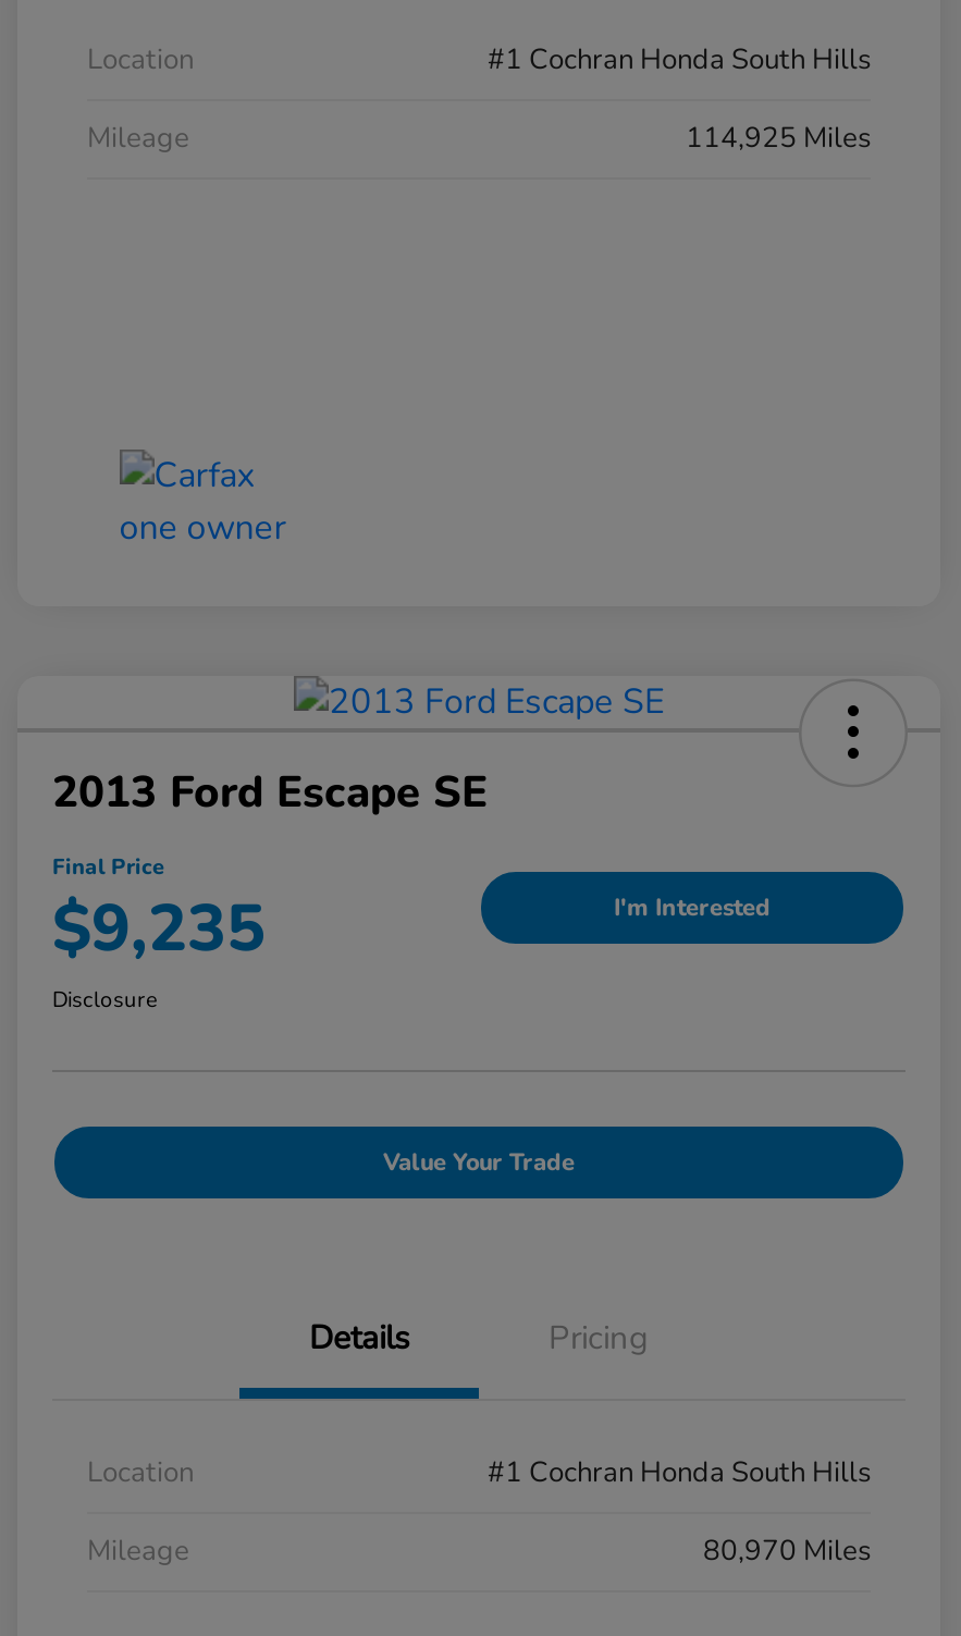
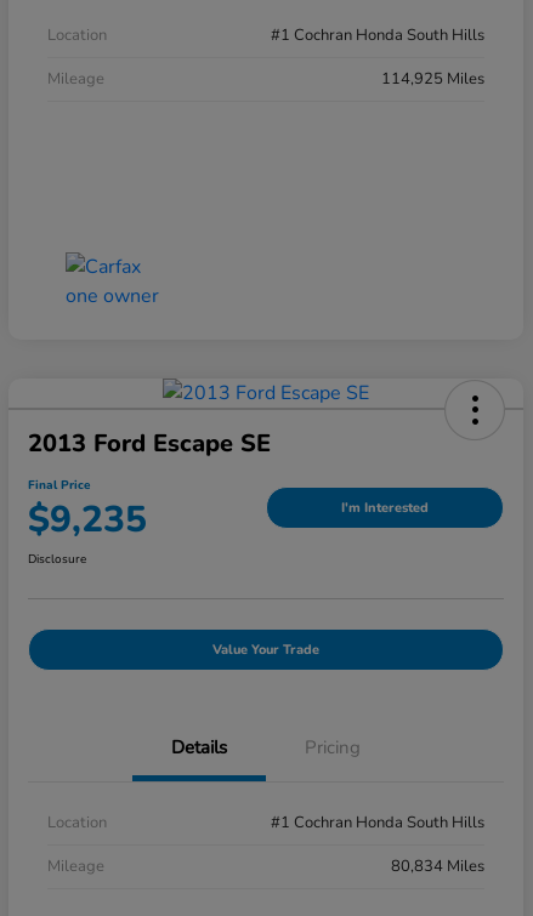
[703,1531,871,1570] 80,970 Miles -> [391,855,484,877] 80,834 Miles

